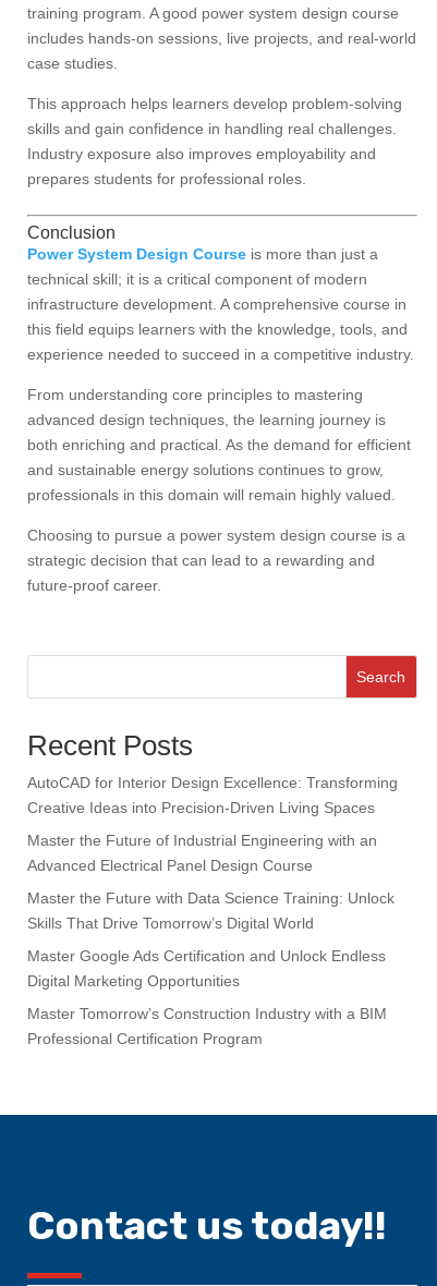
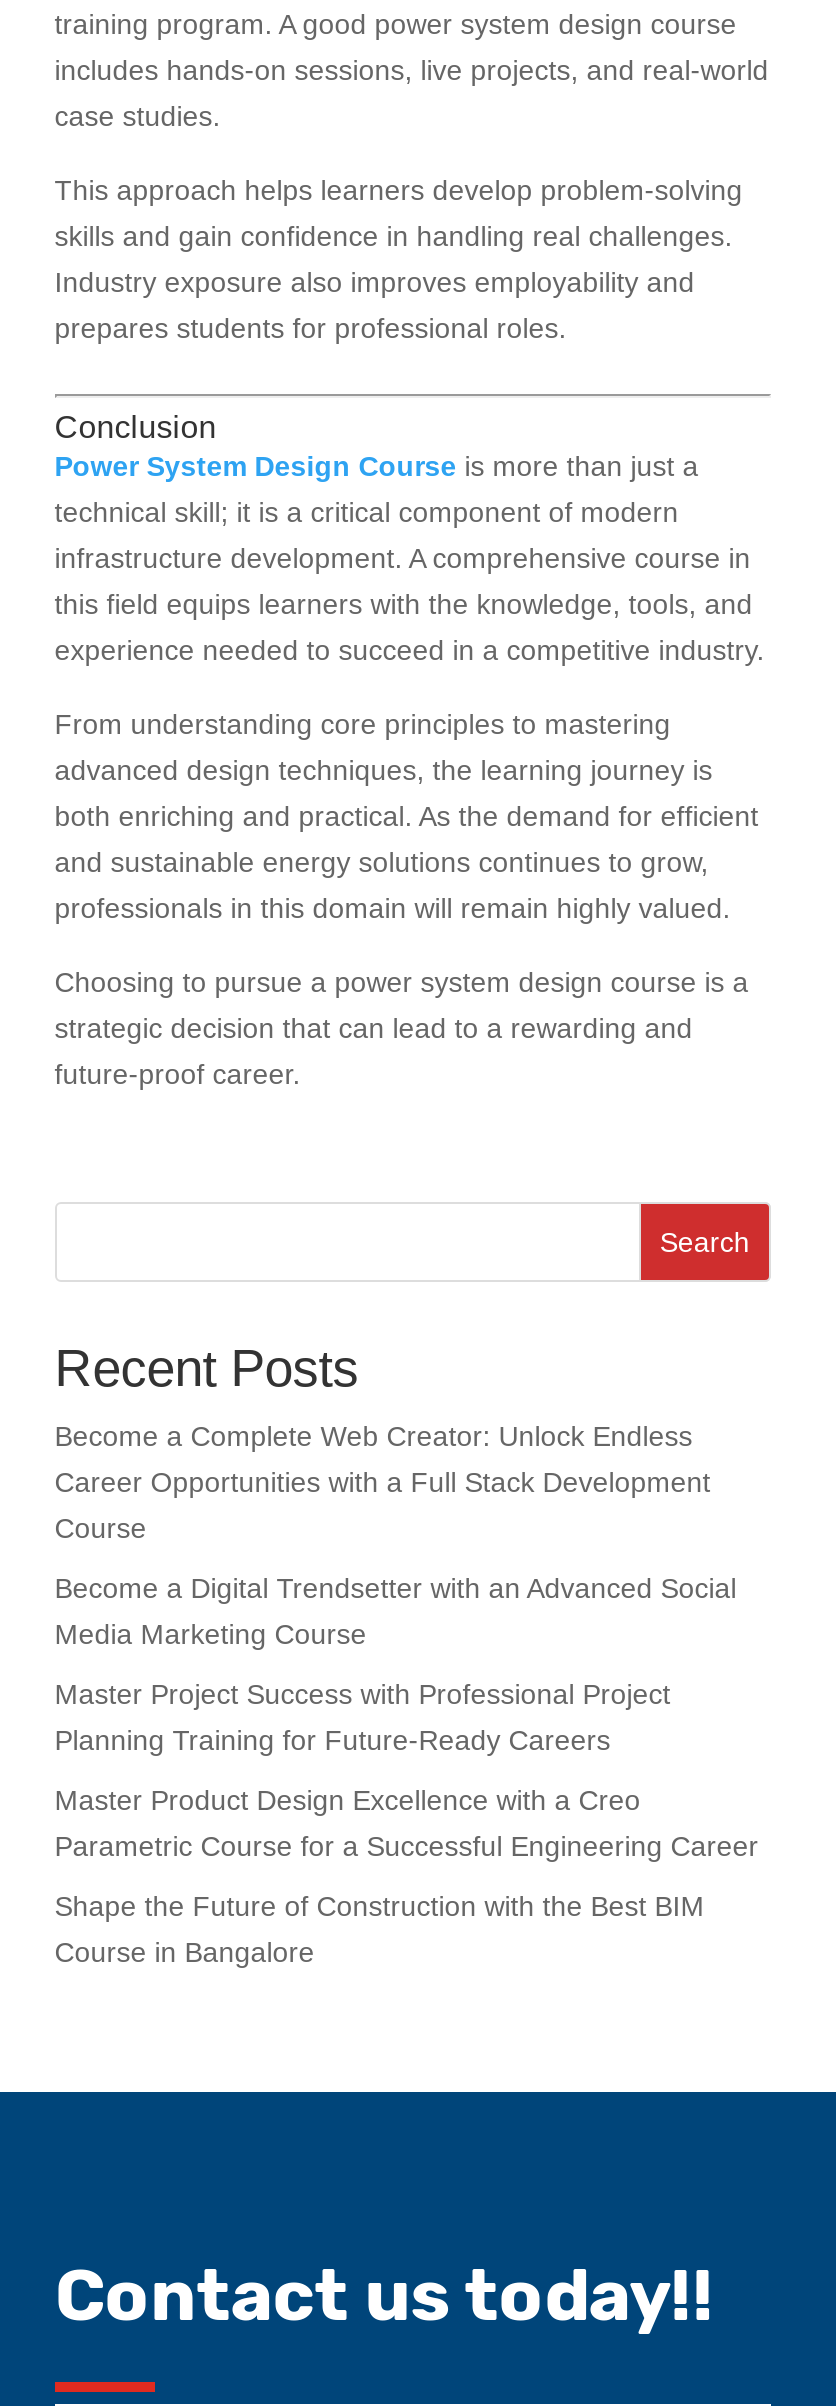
[27,774,398,816] AutoCAD for Interior Design Excellence: Transforming | Creative Ideas into Precision-Driven Living Spaces -> [55,1420,711,1544] Become a Complete Web Creator: Unlock Endless | Career Opportunities with a Full Stack Development | Course
[27,832,377,874] Master the Future of Industrial Engineering with an | Advanced Electrical Panel Design Course -> [55,1572,737,1650] Become a Digital Trendsetter with an Advanced Social | Media Marketing Course
[27,889,394,932] Master the Future with Data Science Training: Unlock | Skills That Drive Tomorrow’s Digital World -> [55,1678,671,1756] Master Project Success with Professional Project | Planning Training for Future-Ready Careers
[27,947,386,990] Master Google Ads Certification and Unlock Endless | Digital Marketing Opportunities -> [55,1784,759,1862] Master Product Design Excellence with a Creo | Parametric Course for a Successful Engineering Career
[27,1005,387,1047] Master Tomorrow’s Construction Industry with a BIM | Professional Certification Program -> [55,1890,705,1968] Shape the Future of Construction with the Best BIM | Course in Bangalore

